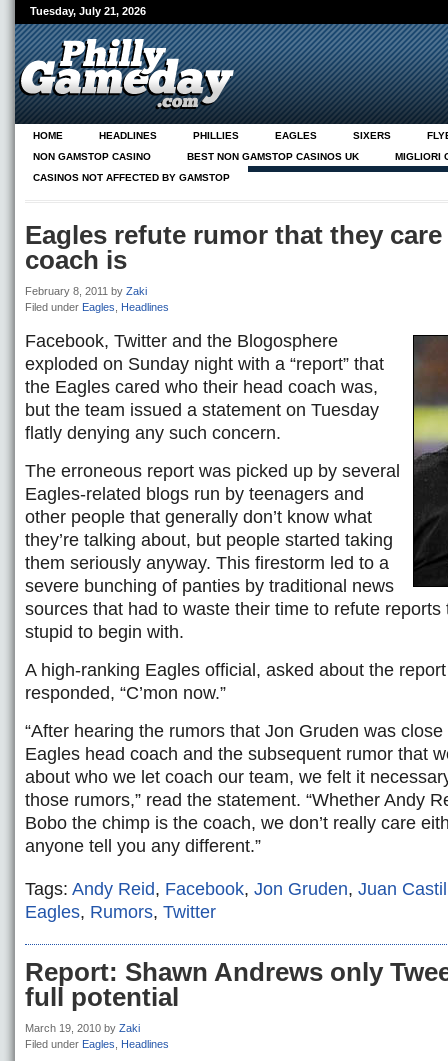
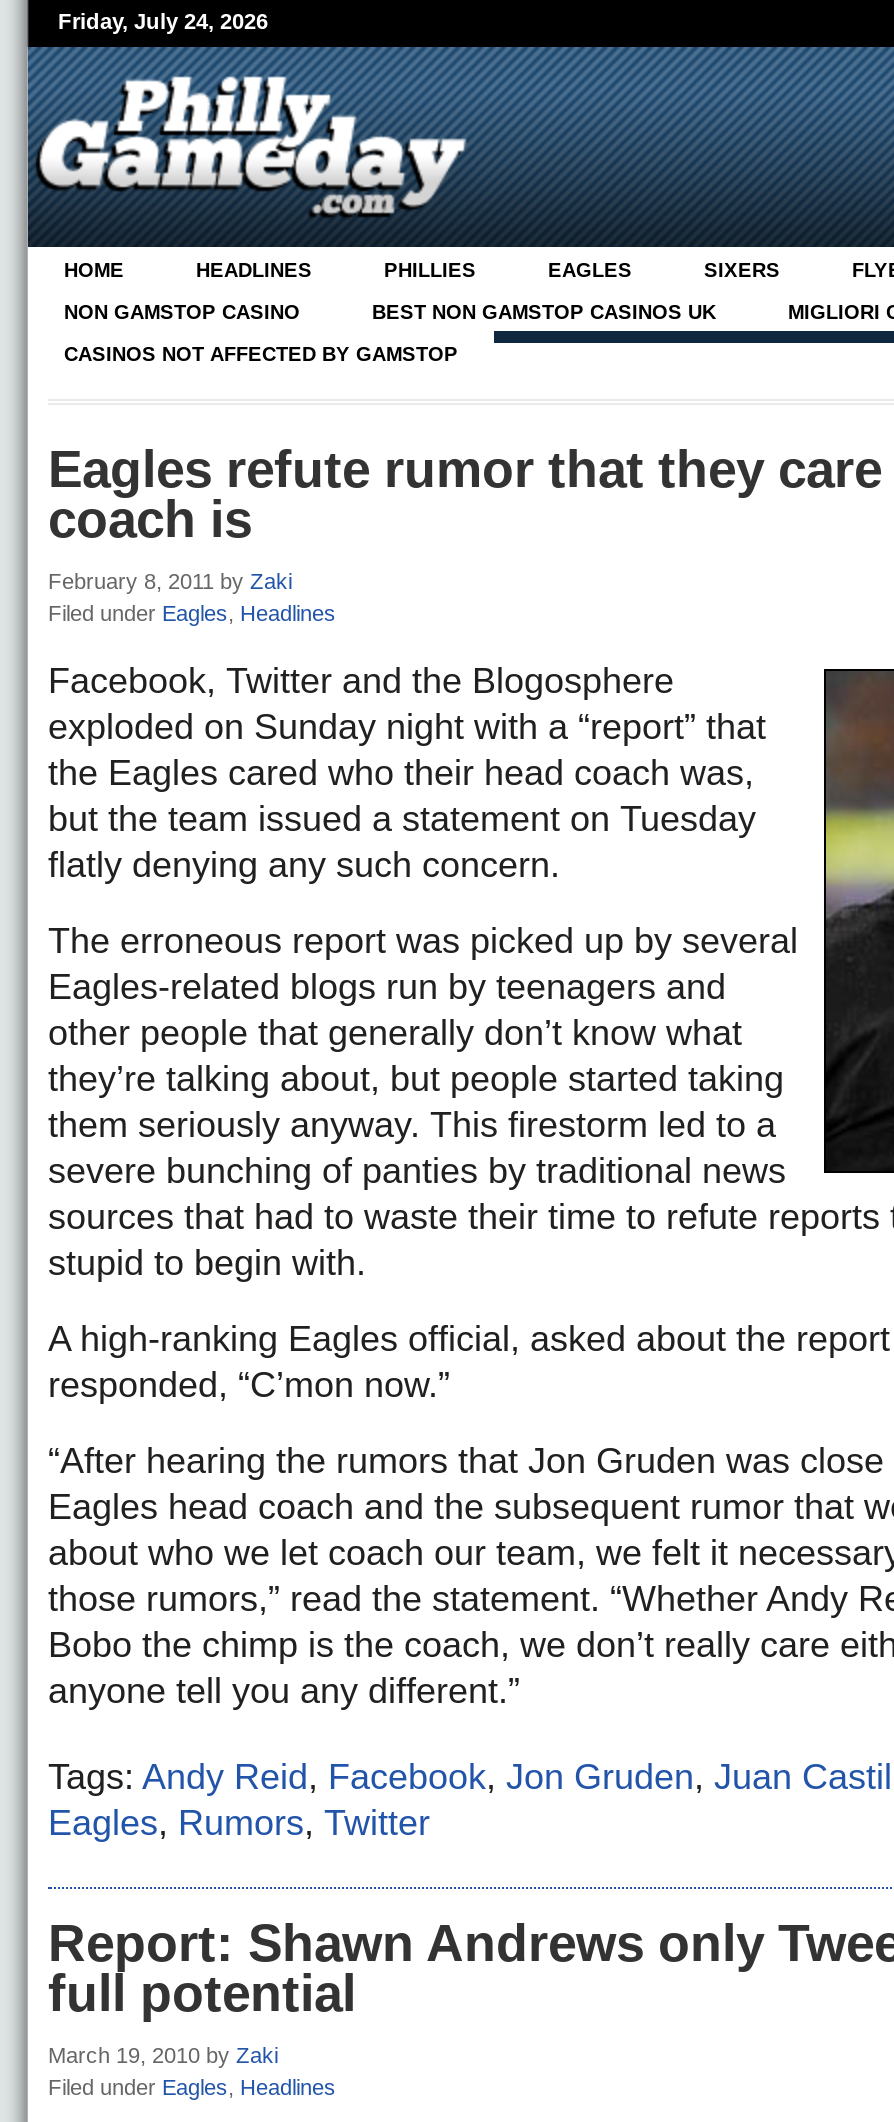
[30,5,146,17] Tuesday, July 21, 2026 -> [58,9,268,33] Friday, July 24, 2026

